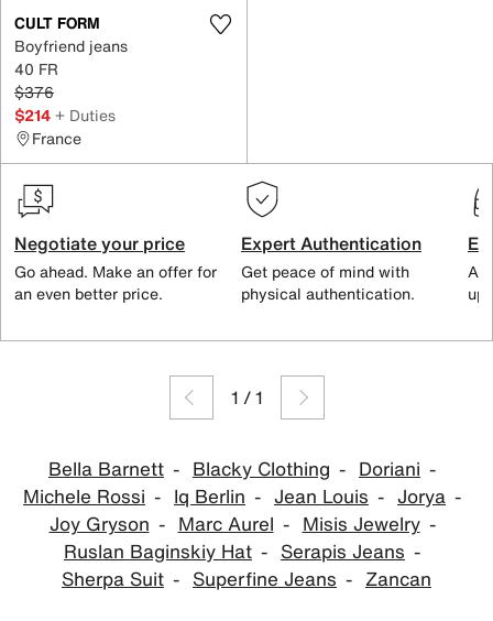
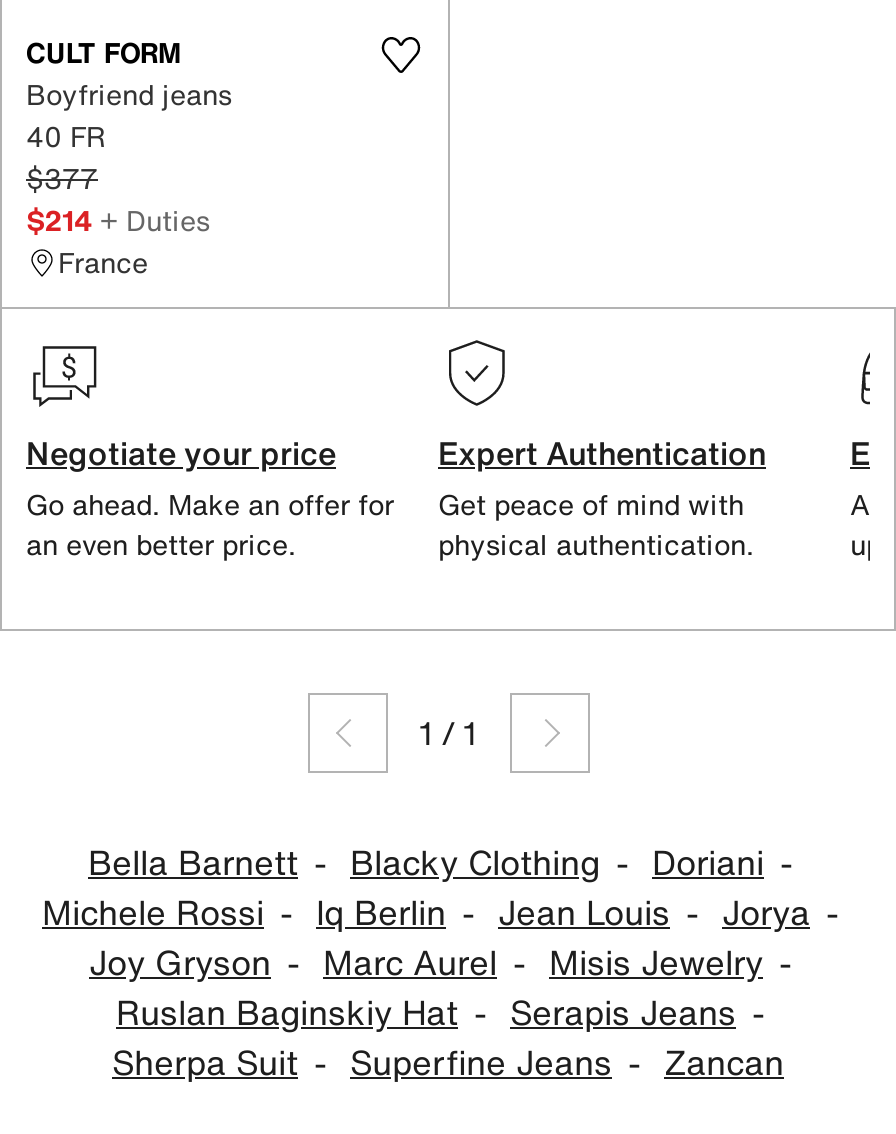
[14,81,54,104] $376 -> [26,158,98,200] $377

